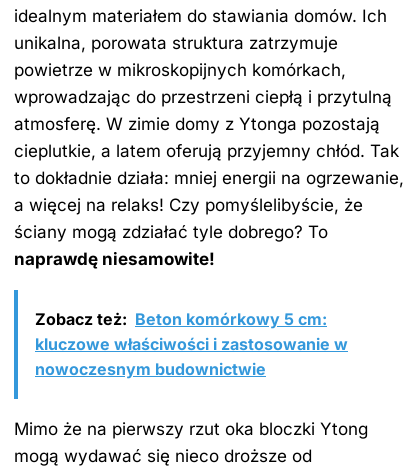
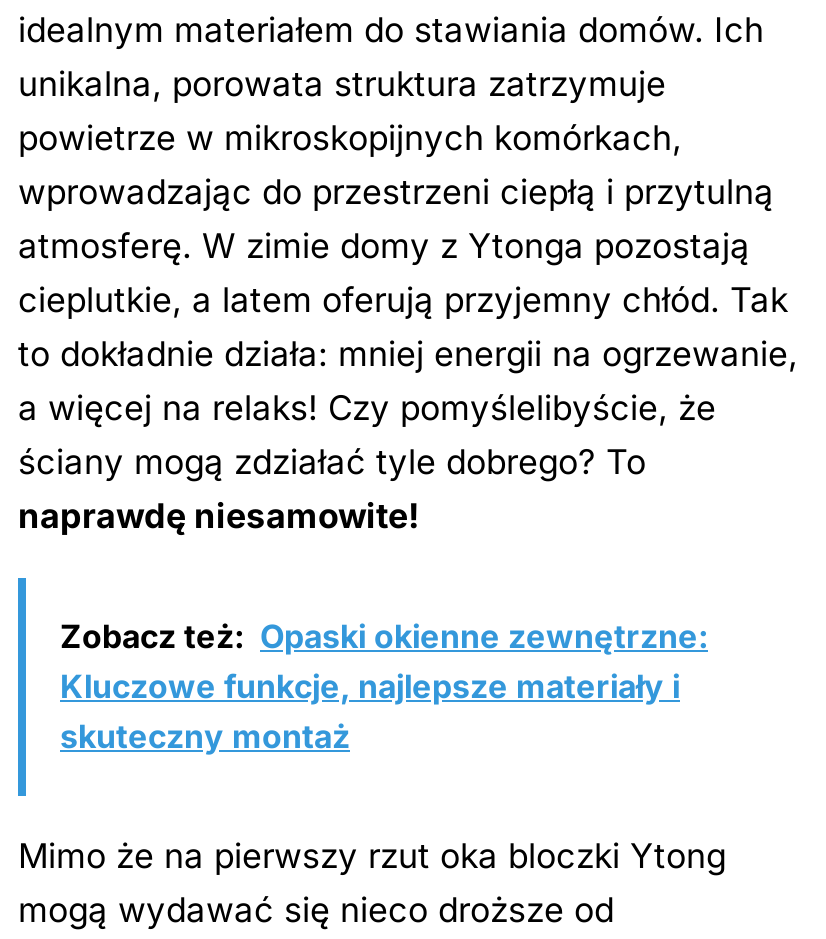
[35,309,348,379] Zobacz też: Beton komórkowy 5 cm: | kluczowe właściwości i zastosowanie w | nowoczesnym budownictwie -> [60,616,708,756] Zobacz też: Opaski okienne zewnętrzne: | Kluczowe funkcje, najlepsze materiały i | skuteczny montaż

